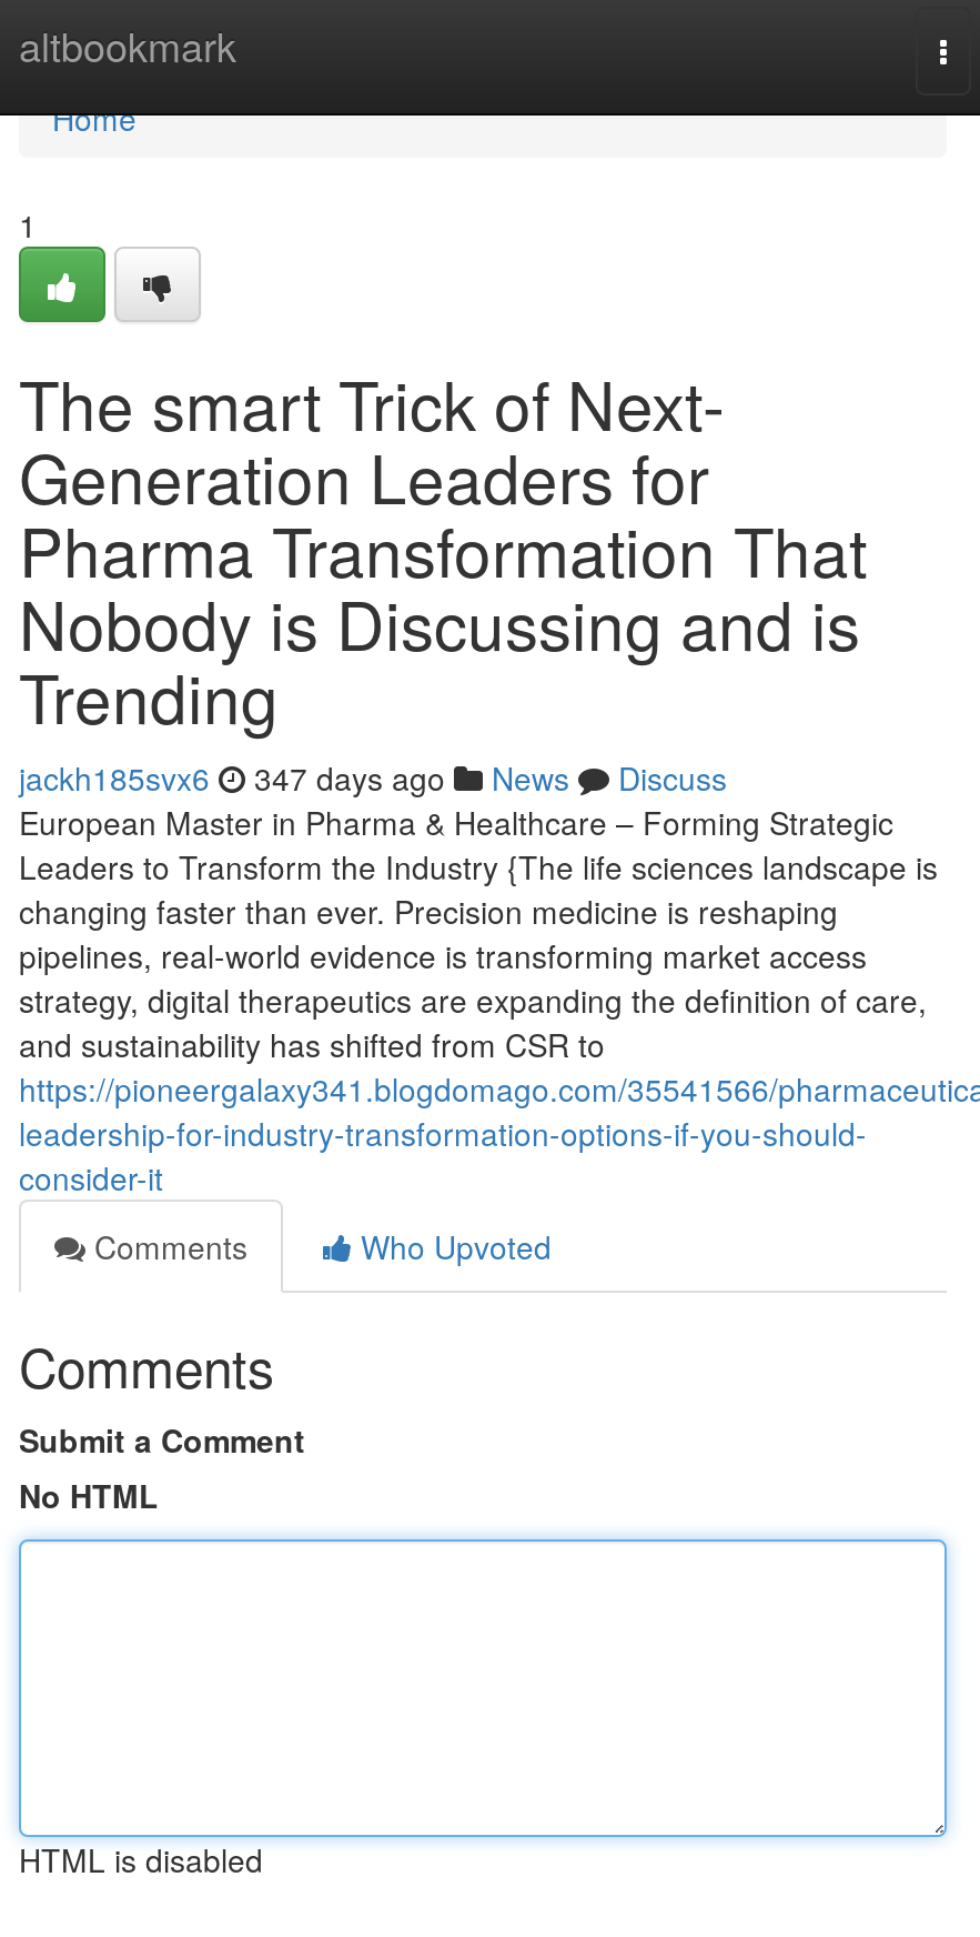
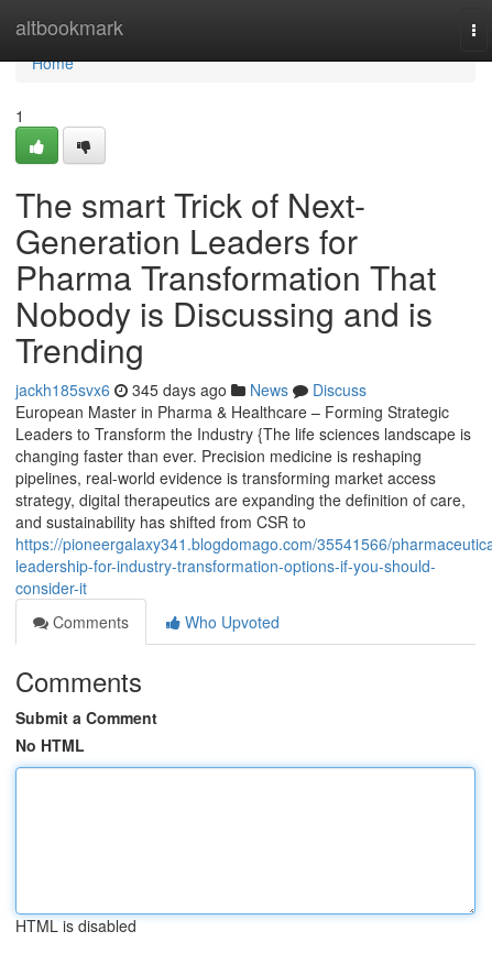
[19,755,727,800] jackh185svx6 347 days ago News Discuss -> [15,379,367,401] jackh185svx6 345 days ago News Discuss

